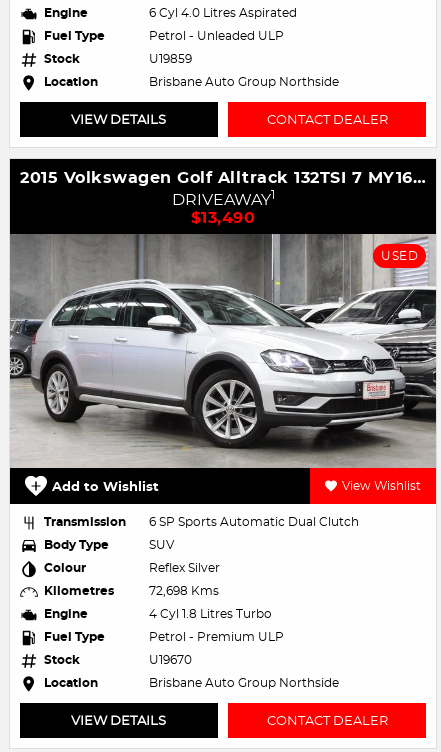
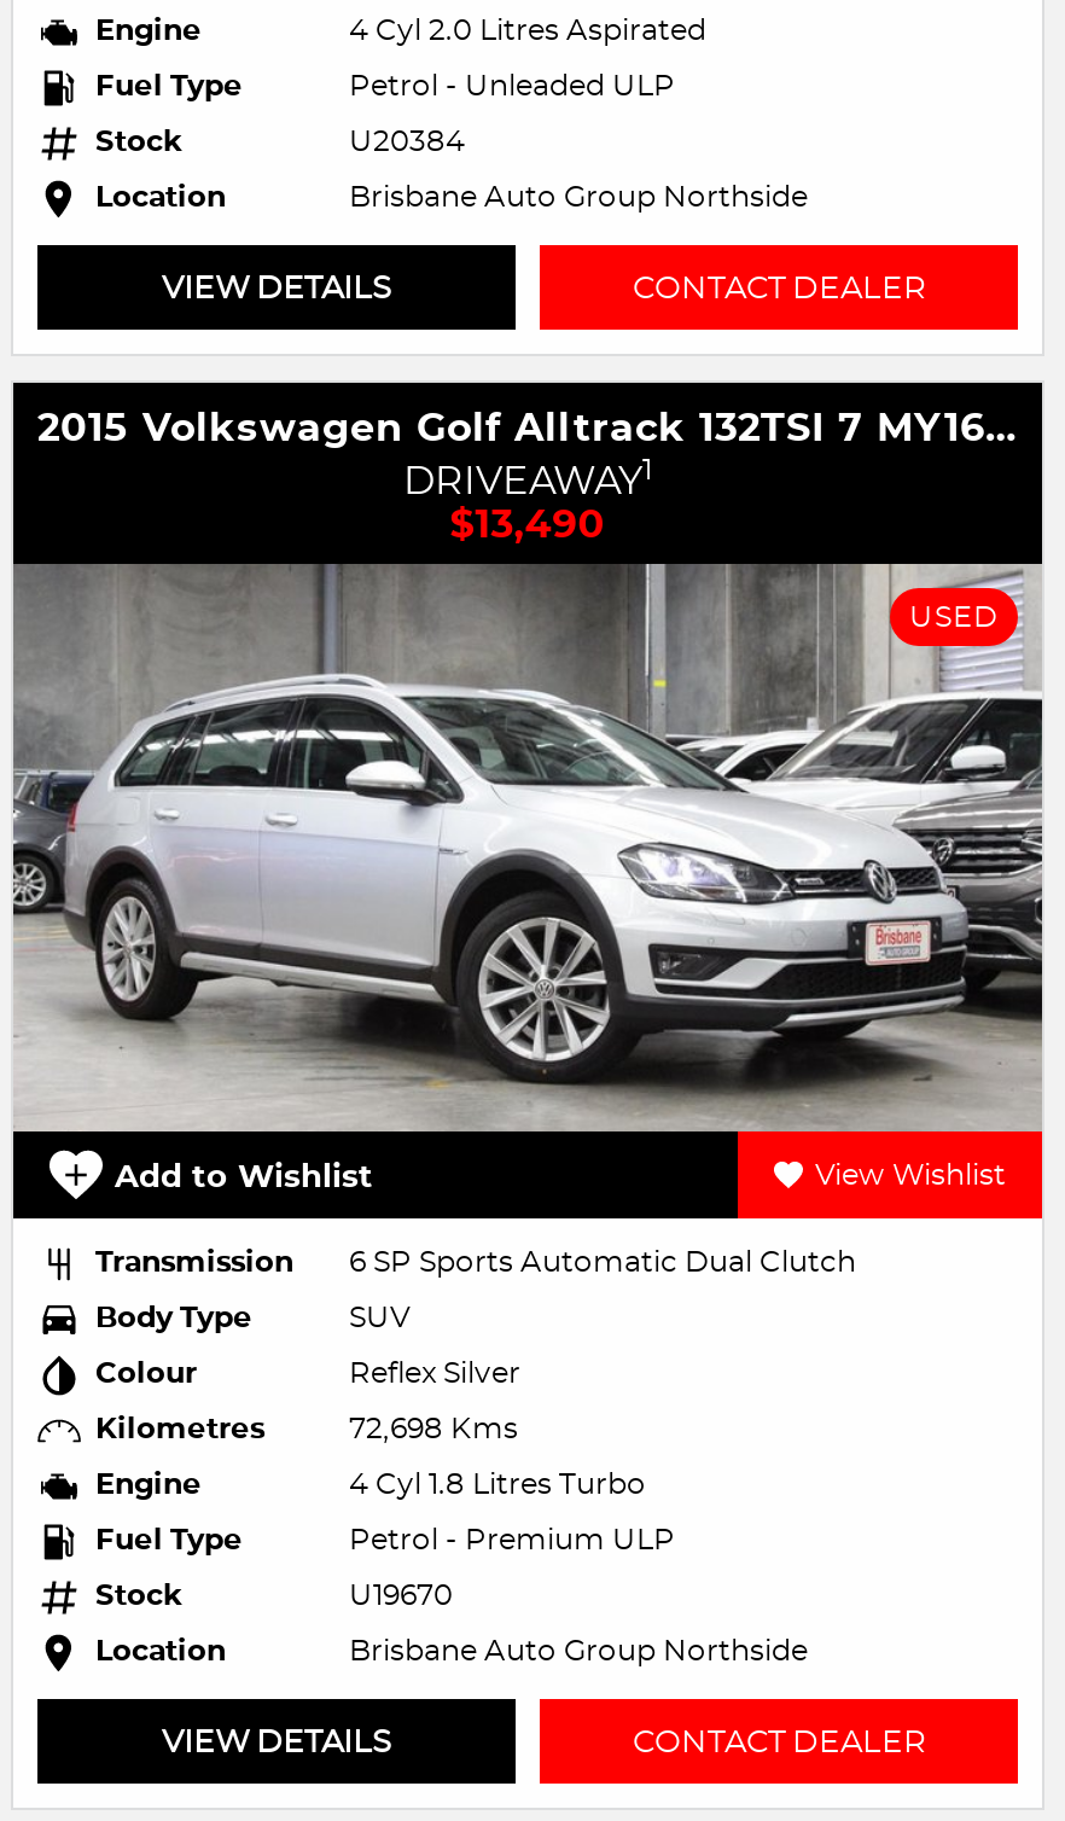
[149,5,297,20] 6 Cyl 4.0 Litres Aspirated -> [349,11,706,47] 4 Cyl 2.0 Litres Aspirated
[149,51,192,66] U19859 -> [349,122,465,158] U20384

